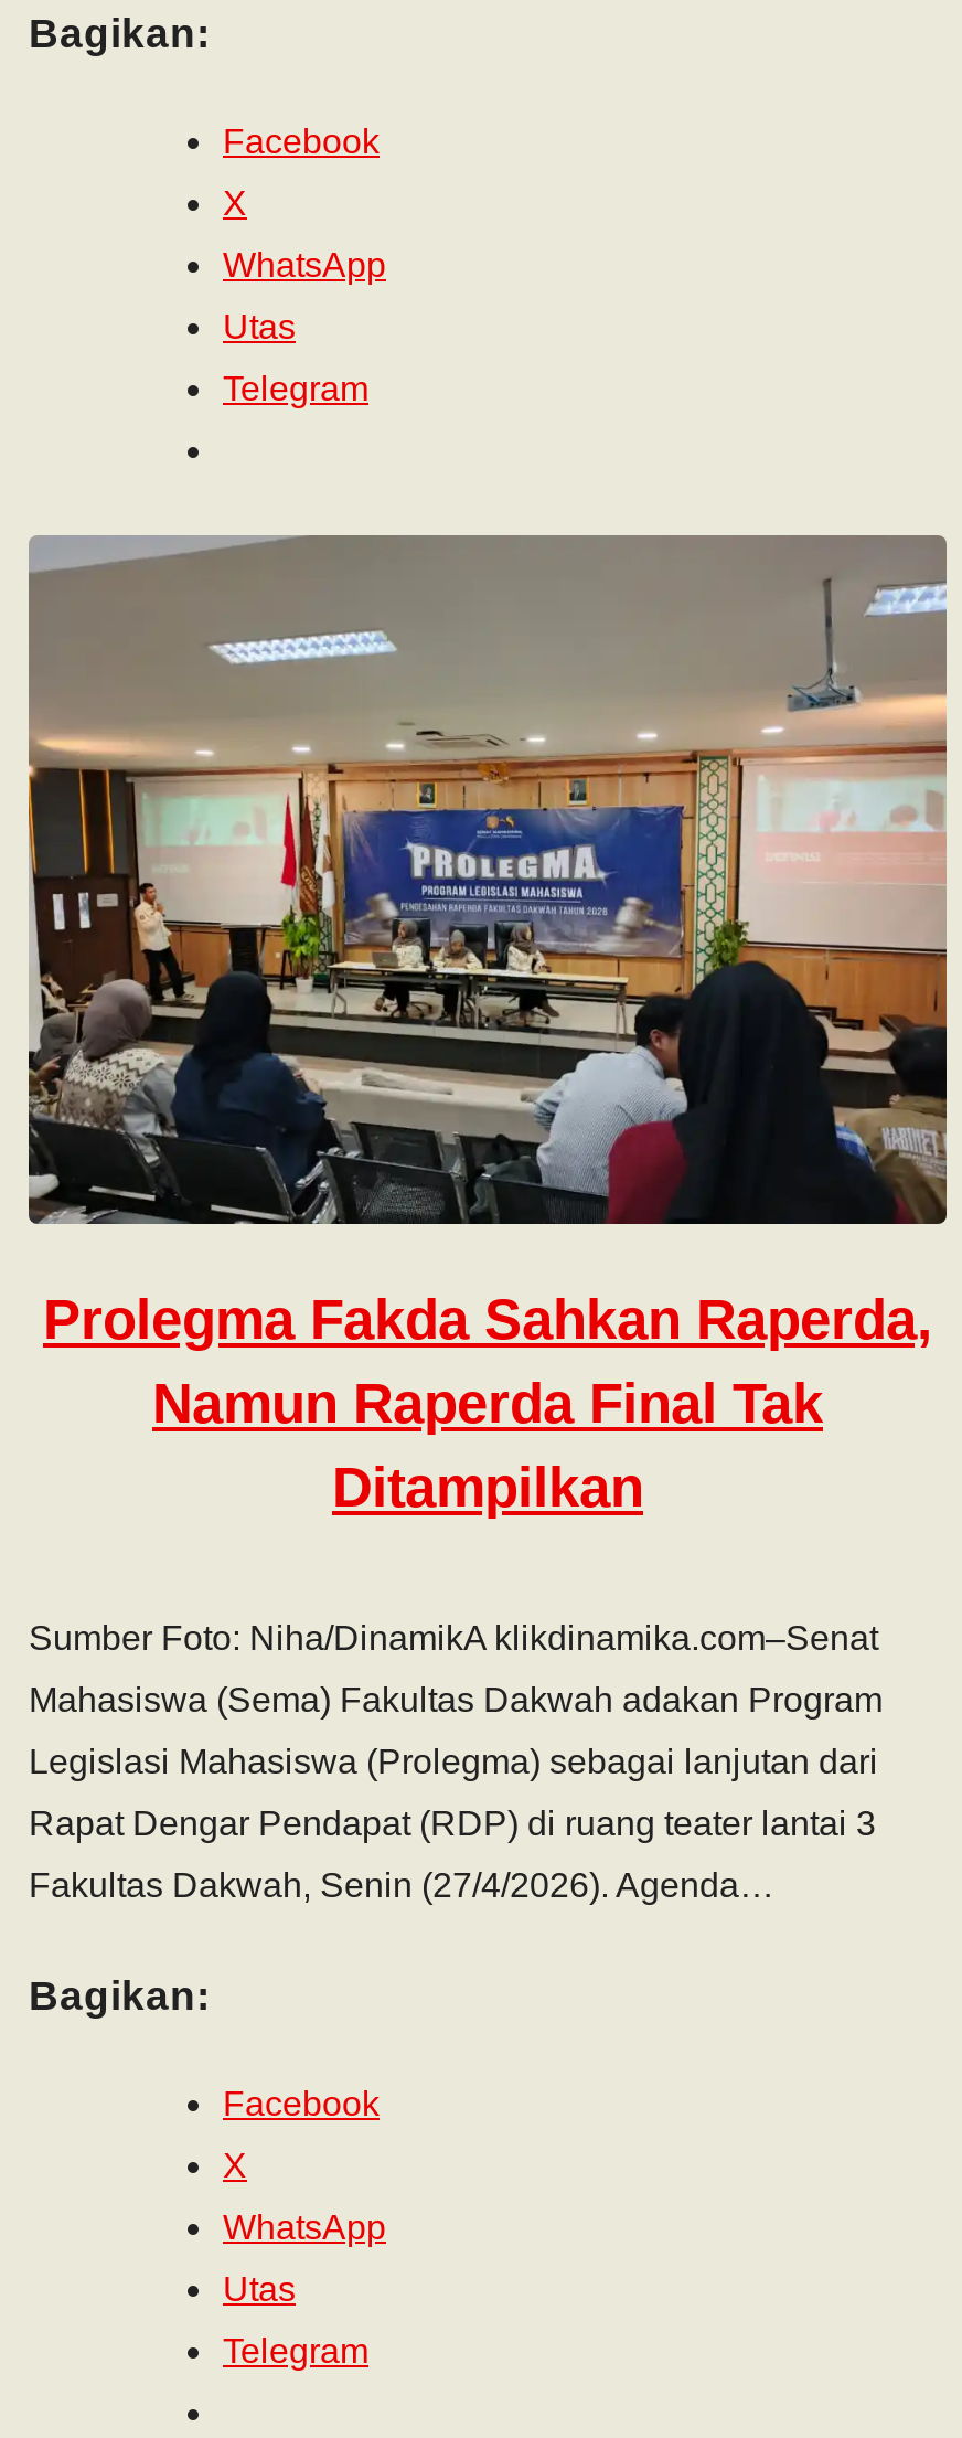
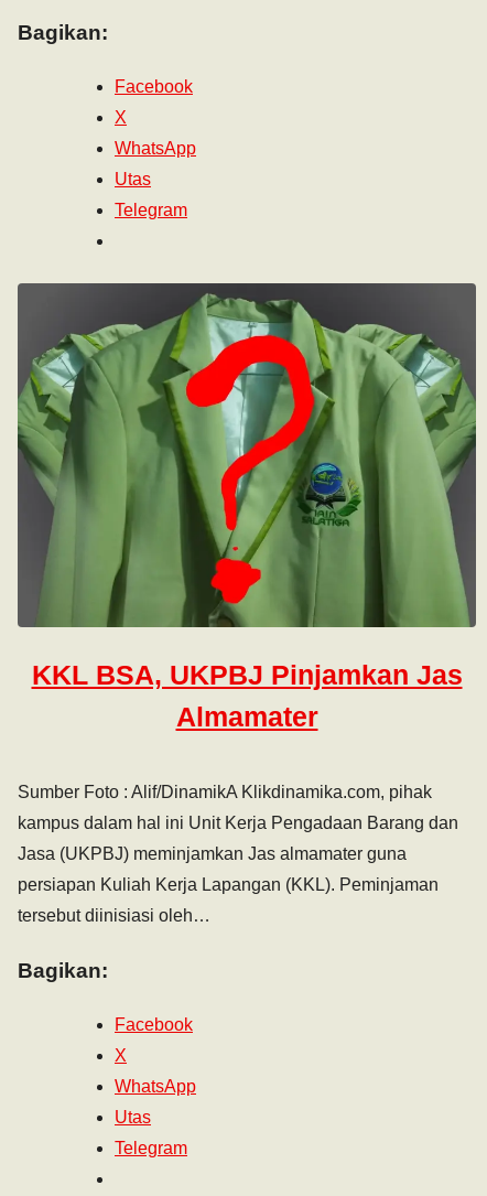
[26,535,947,1226] [image] -> [18,283,476,608] [image]
[43,1287,932,1517] Prolegma Fakda Sahkan Raperda, | Namun Raperda Final Tak | Ditampilkan -> [31,659,462,731] KKL BSA, UKPBJ Pinjamkan Jas | Almamater
[29,1620,878,1657] Sumber Foto: Niha/DinamikA klikdinamika.com–Senat -> [18,783,432,802] Sumber Foto : Alif/DinamikA Klikdinamika.com, pihak
[29,1682,883,1719] Mahasiswa (Sema) Fakultas Dakwah adakan Program -> [18,814,458,833] kampus dalam hal ini Unit Kerja Pengadaan Barang dan
[29,1744,878,1781] Legislasi Mahasiswa (Prolegma) sebagai lanjutan dari -> [18,845,407,864] Jasa (UKPBJ) meminjamkan Jas almamater guna
[29,1805,876,1843] Rapat Dengar Pendapat (RDP) di ruang teater lantai 3 -> [18,876,439,894] persiapan Kuliah Kerja Lapangan (KKL). Peminjaman
[29,1867,774,1905] Fakultas Dakwah, Senin (27/4/2026). Agenda… -> [18,907,210,925] tersebut diinisiasi oleh…

